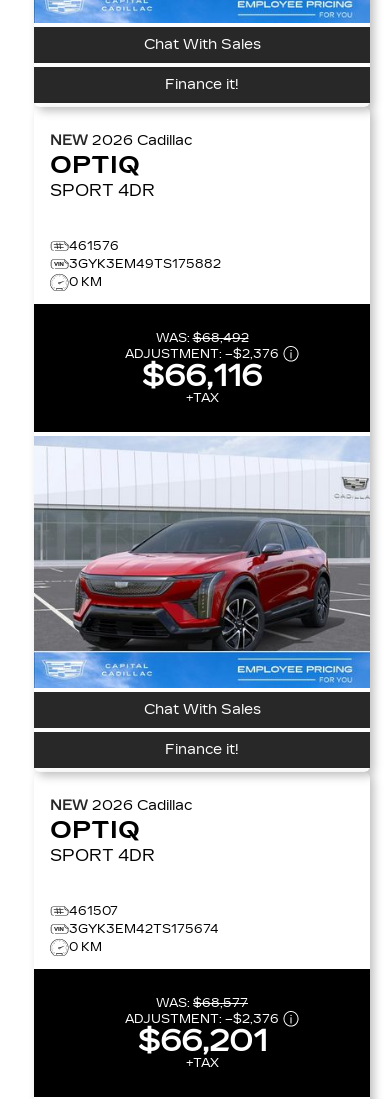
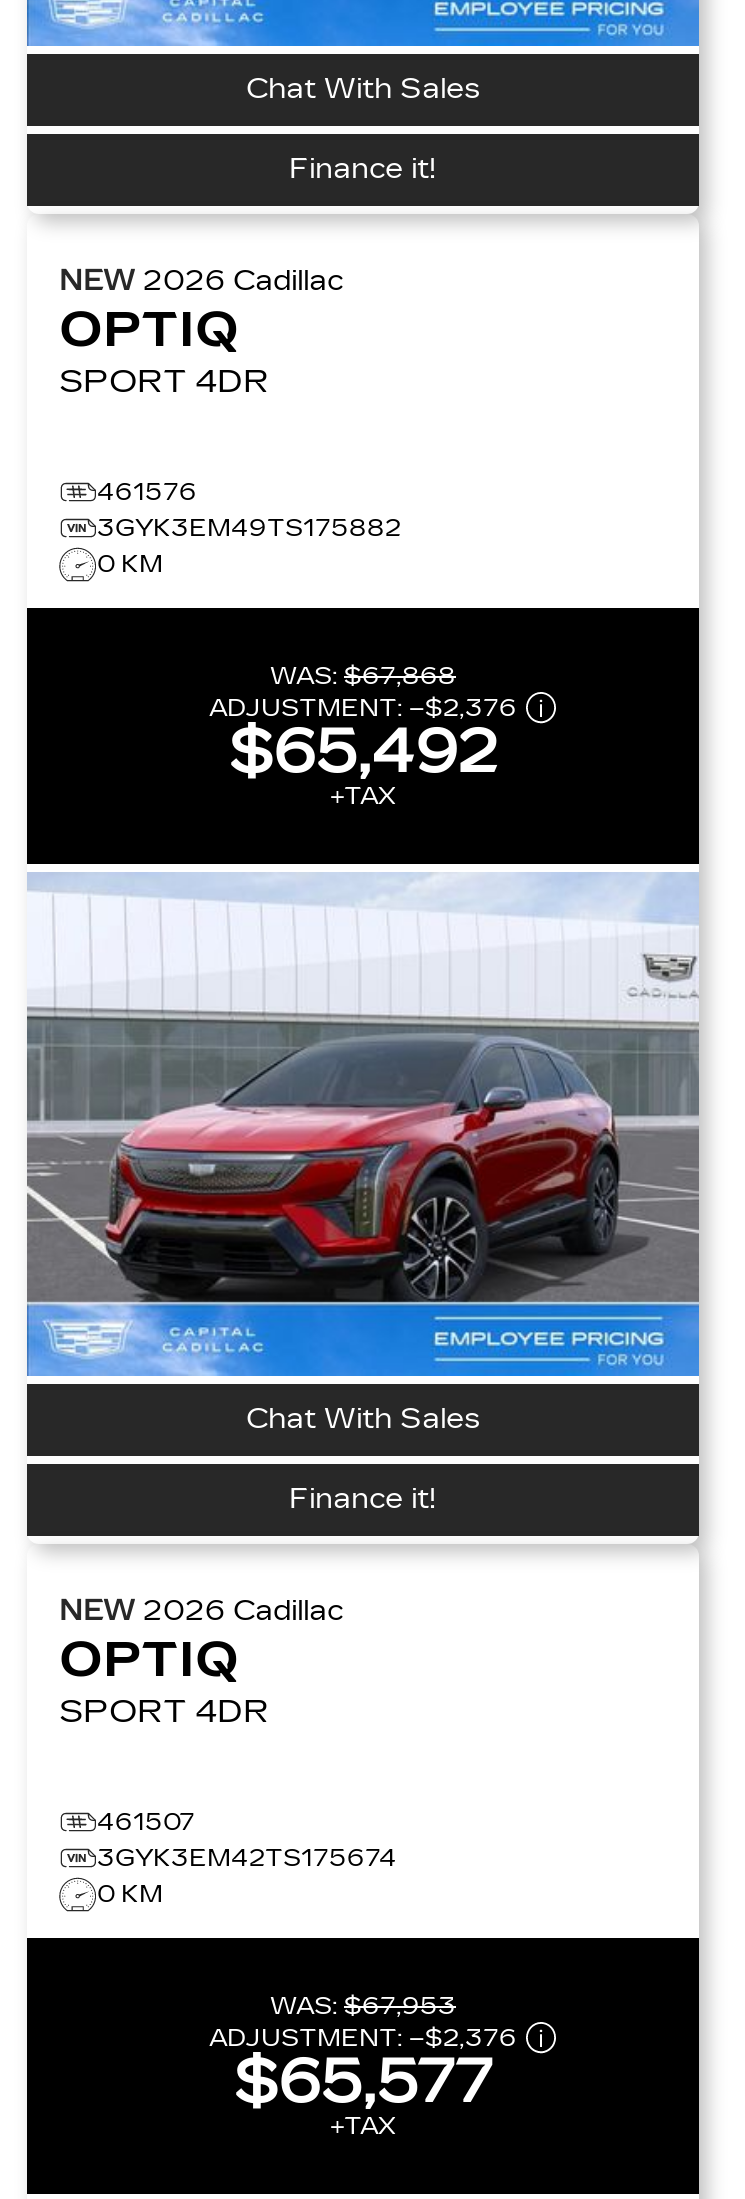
[155,331,248,345] WAS: $68,492 -> [270,661,456,689] WAS: $67,868
[142,358,262,394] $66,116 -> [229,715,497,787] $65,492
[156,996,248,1010] WAS: $68,577 -> [270,1991,456,2019] WAS: $67,953
[137,1023,266,1059] $66,201 -> [234,2045,492,2117] $65,577

